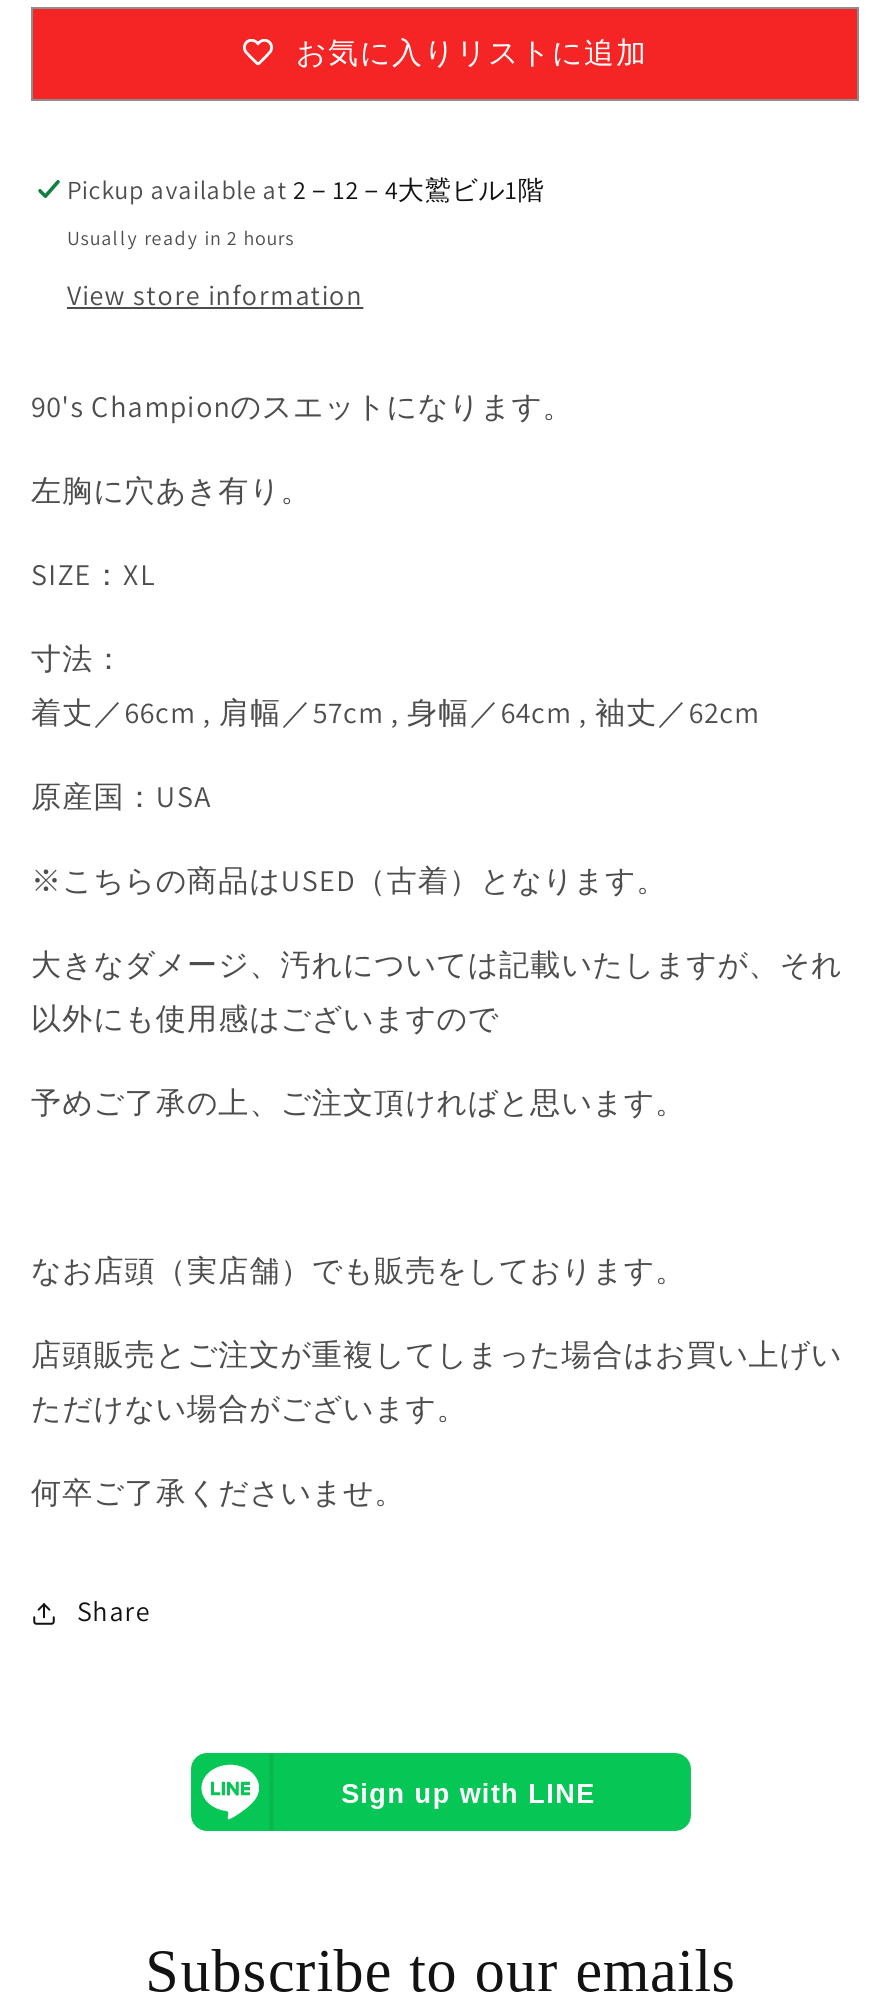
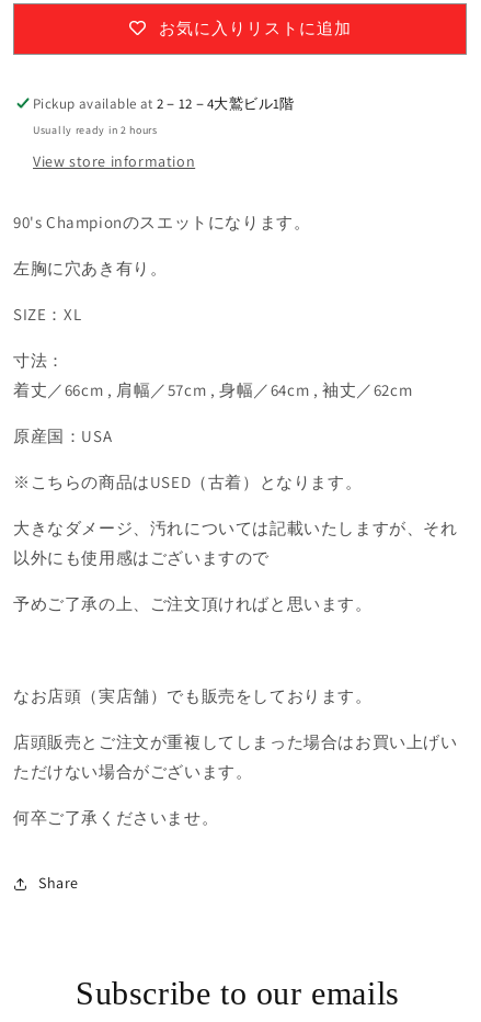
[341,1778,594,1808] Sign up with LINE -> none

